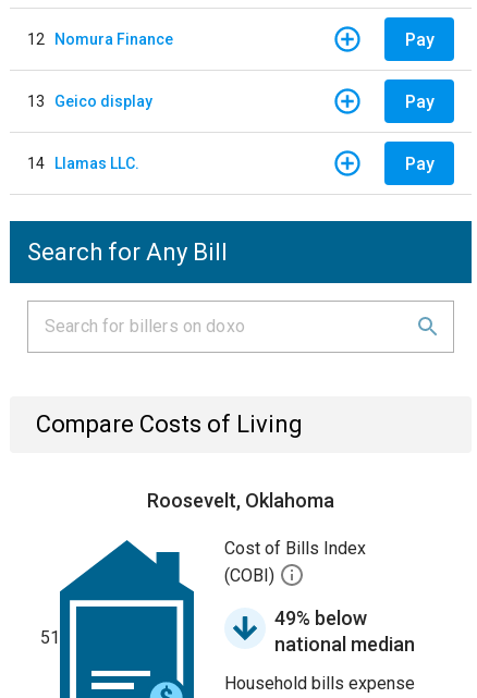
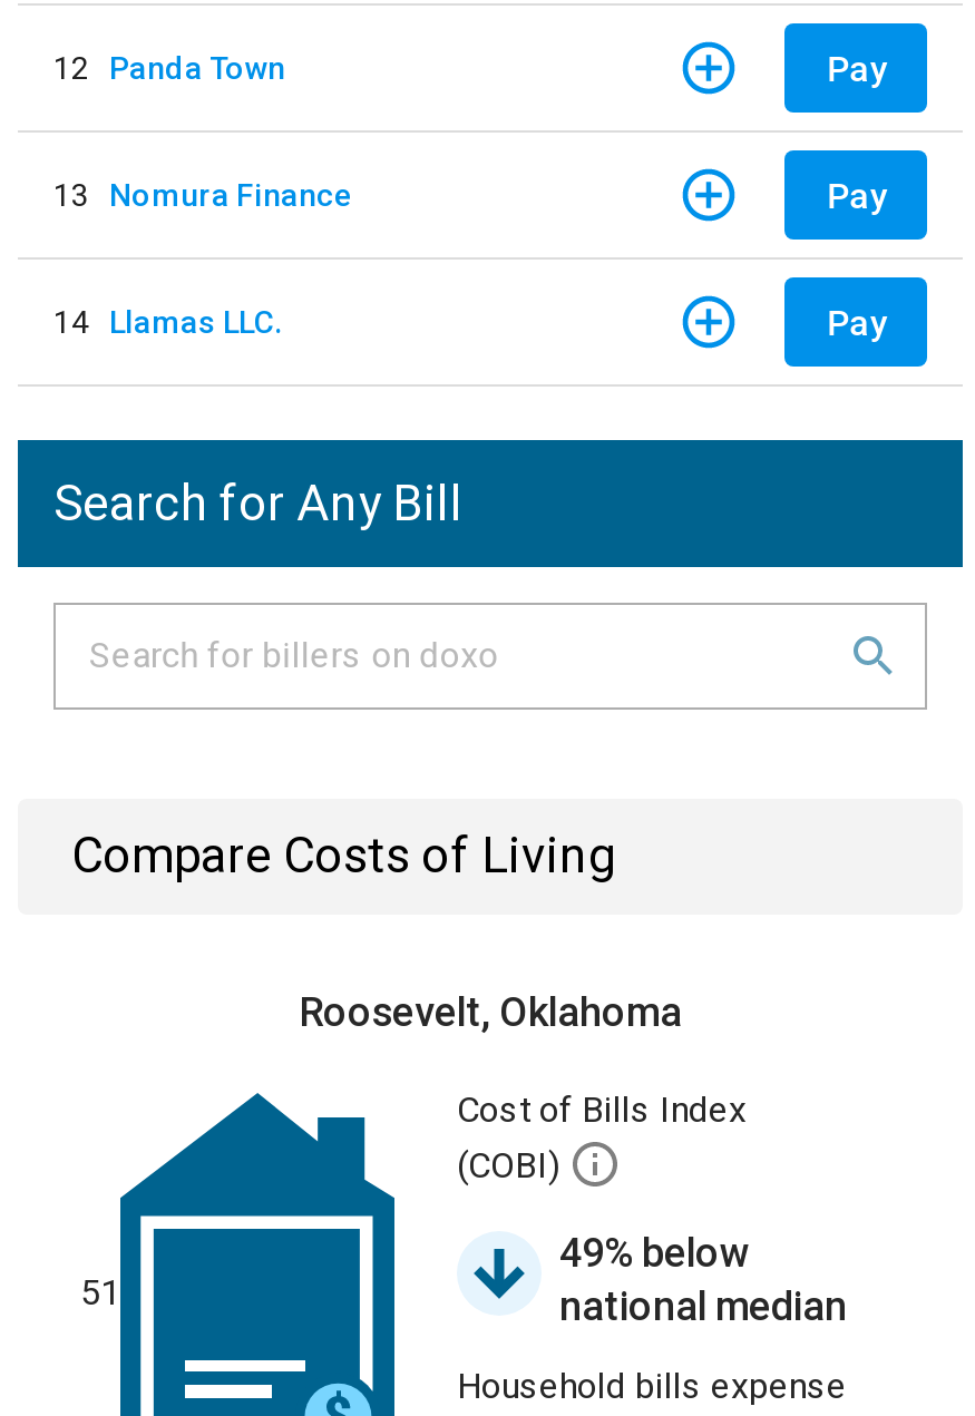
[27,30,173,47] 12 Nomura Finance -> [53,49,285,85] 12 Panda Town
[27,92,152,109] 13 Geico display -> [53,176,352,212] 13 Nomura Finance

